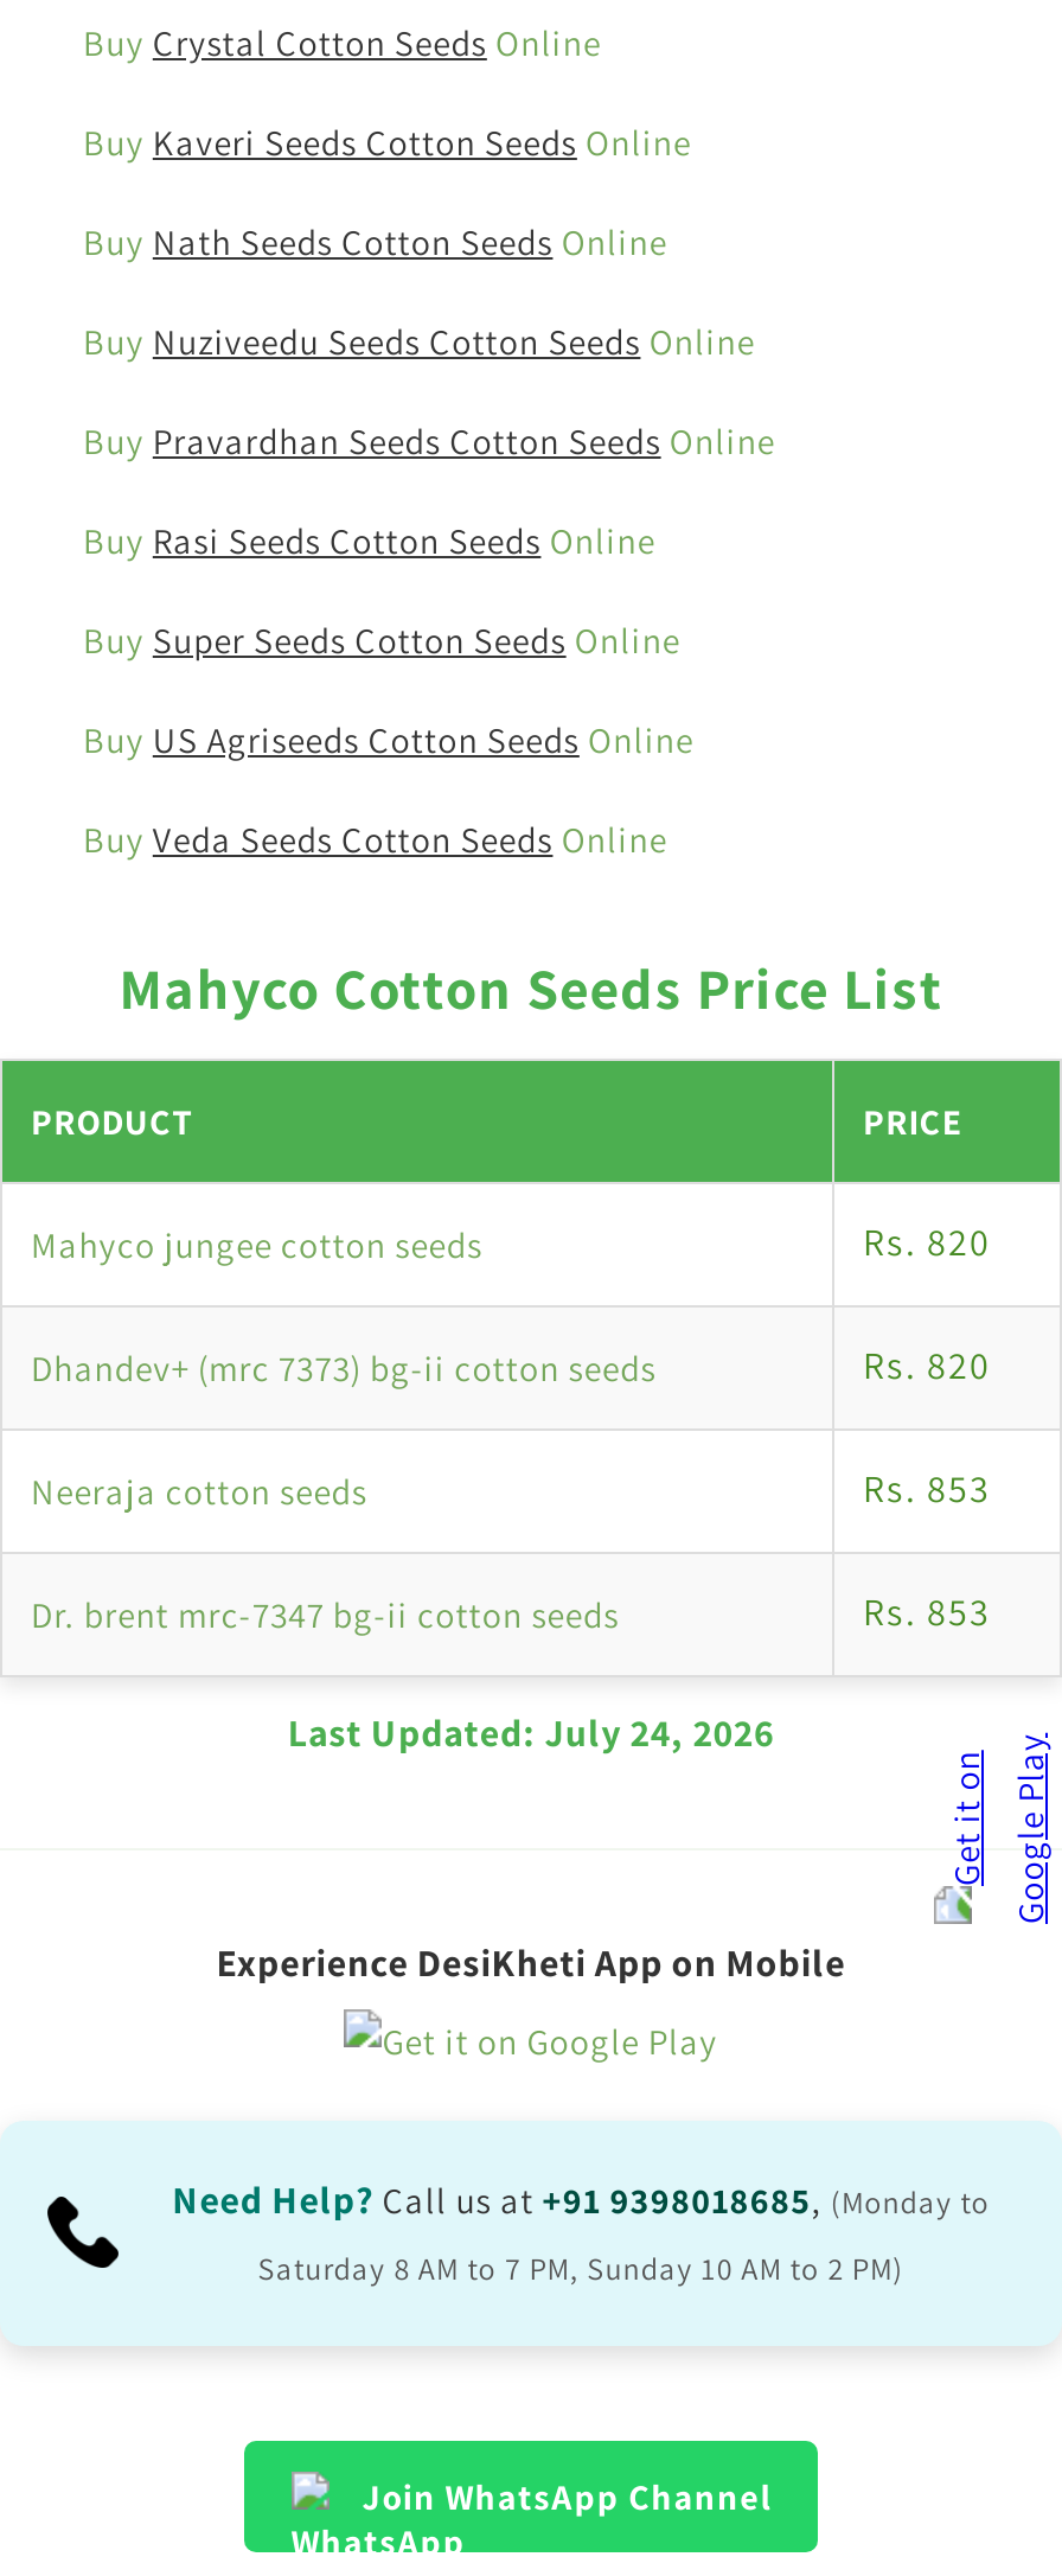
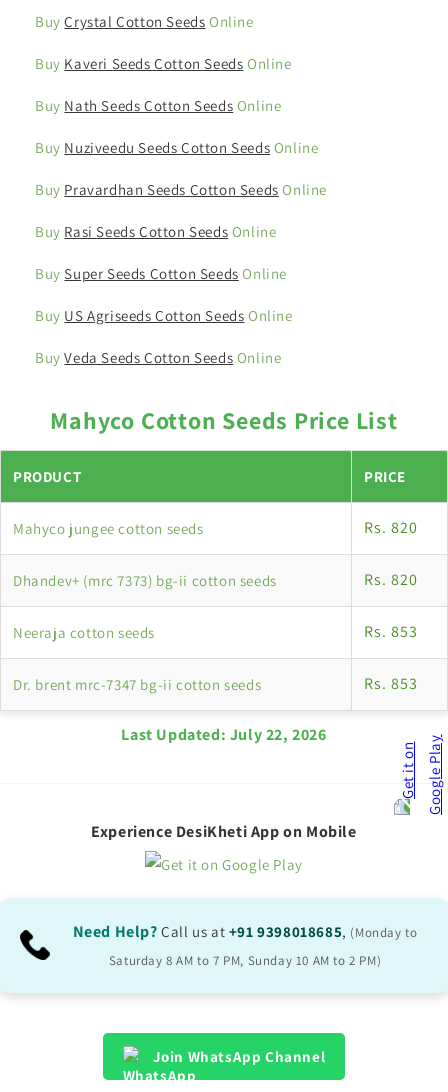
[288,1707,774,1757] Last Updated: July 24, 2026 -> [121,724,327,745] Last Updated: July 22, 2026

